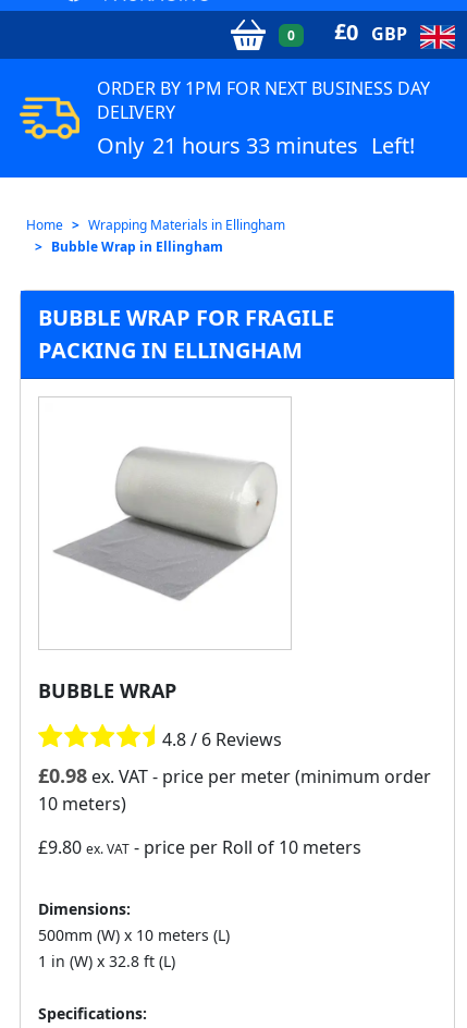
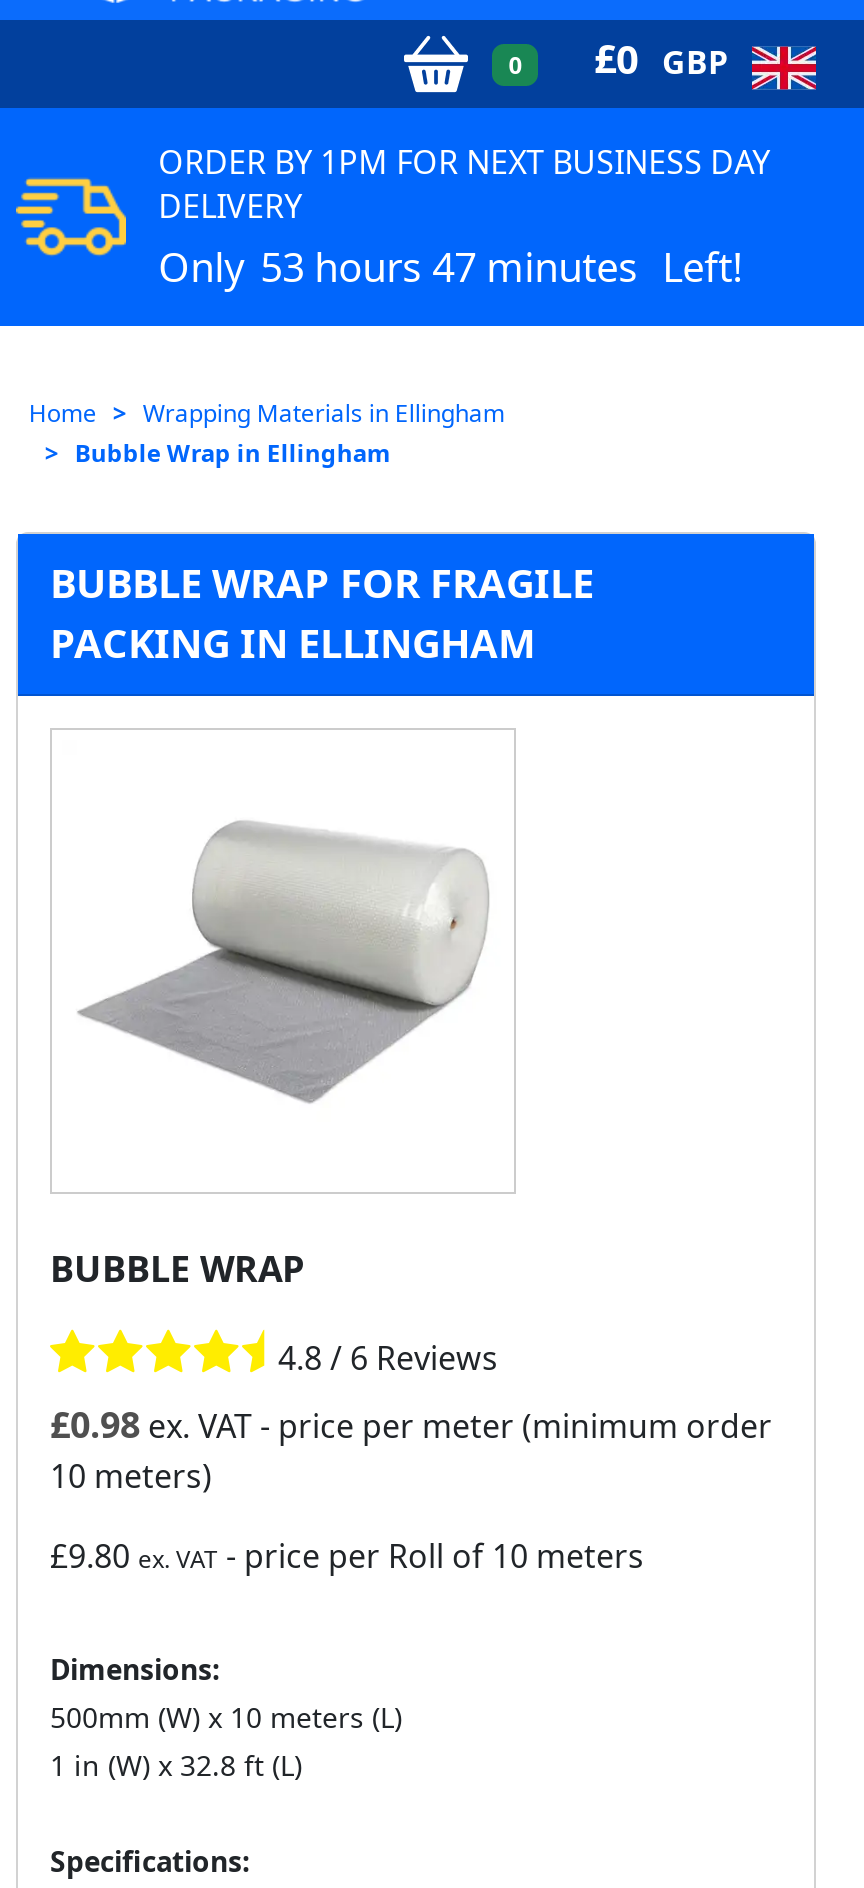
[97,131,415,160] Only 21 hours 33 minutes Left! -> [158,241,742,295] Only 53 hours 47 minutes Left!

